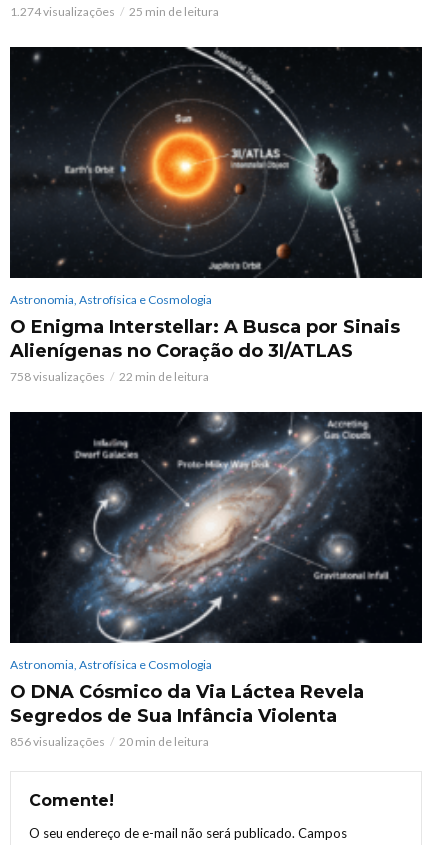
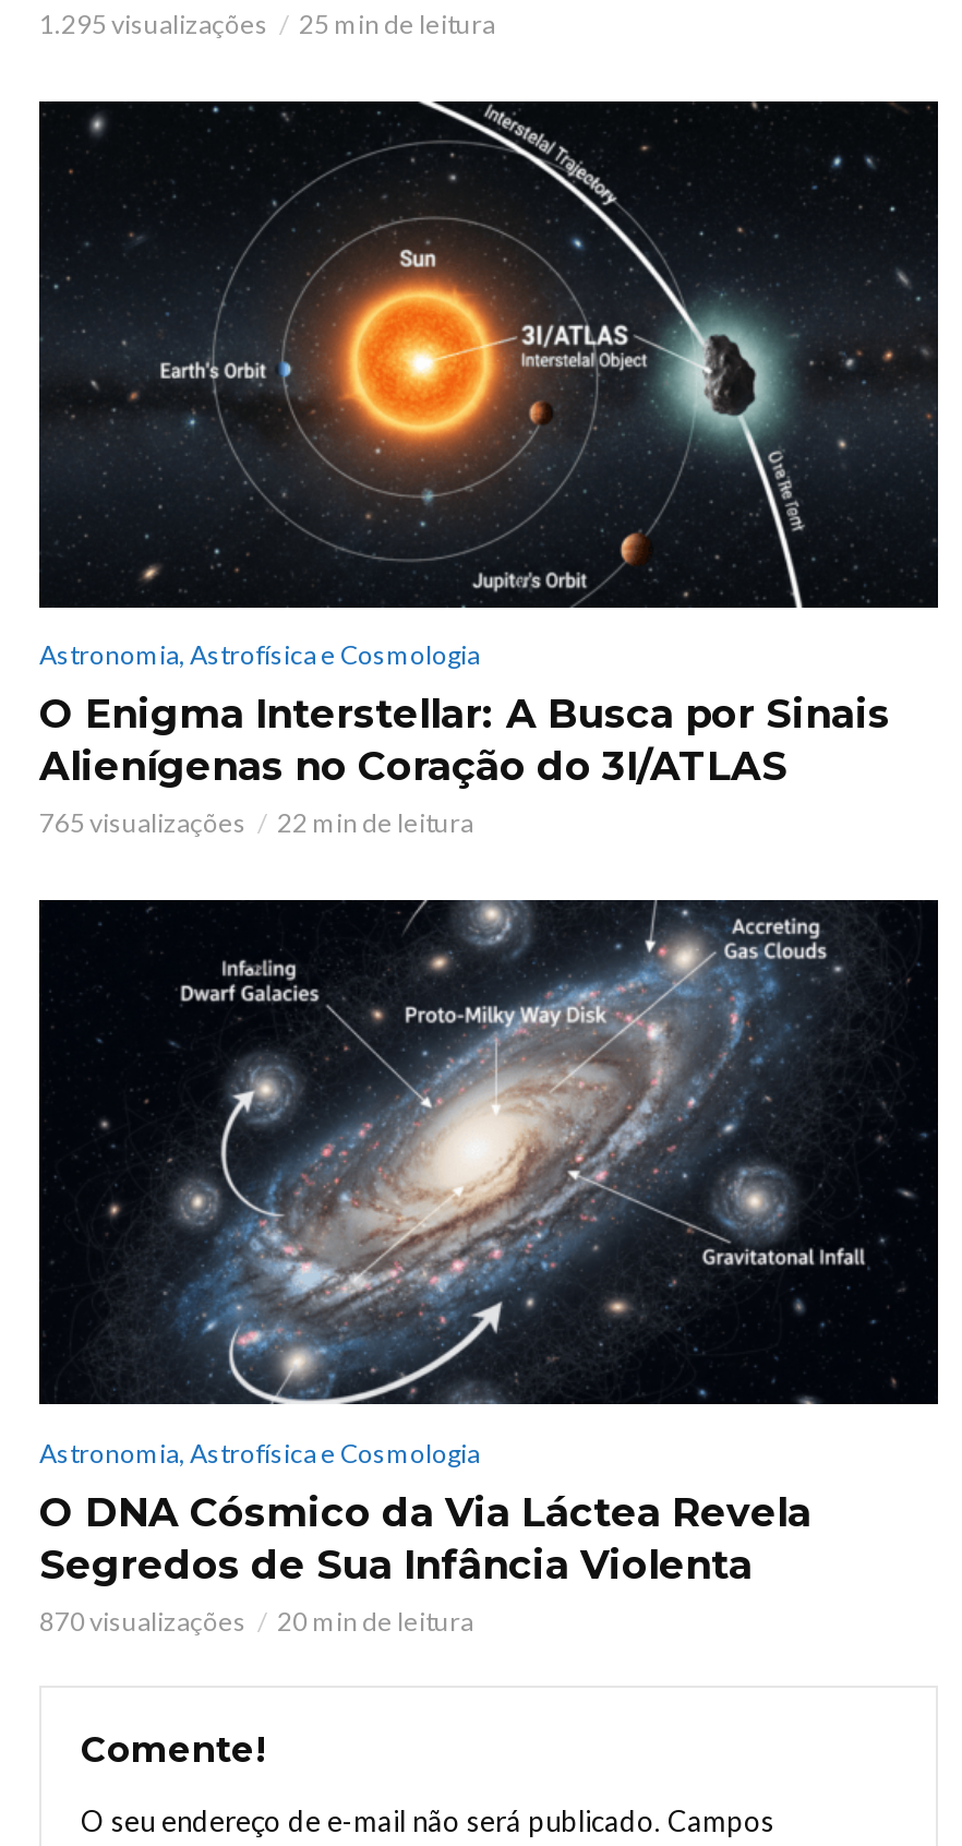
[10,4,115,19] 1.274 visualizações -> [39,8,268,41] 1.295 visualizações
[10,369,105,384] 758 visualizações -> [39,807,246,839] 765 visualizações
[10,734,105,749] 856 visualizações -> [39,1605,246,1638] 870 visualizações

